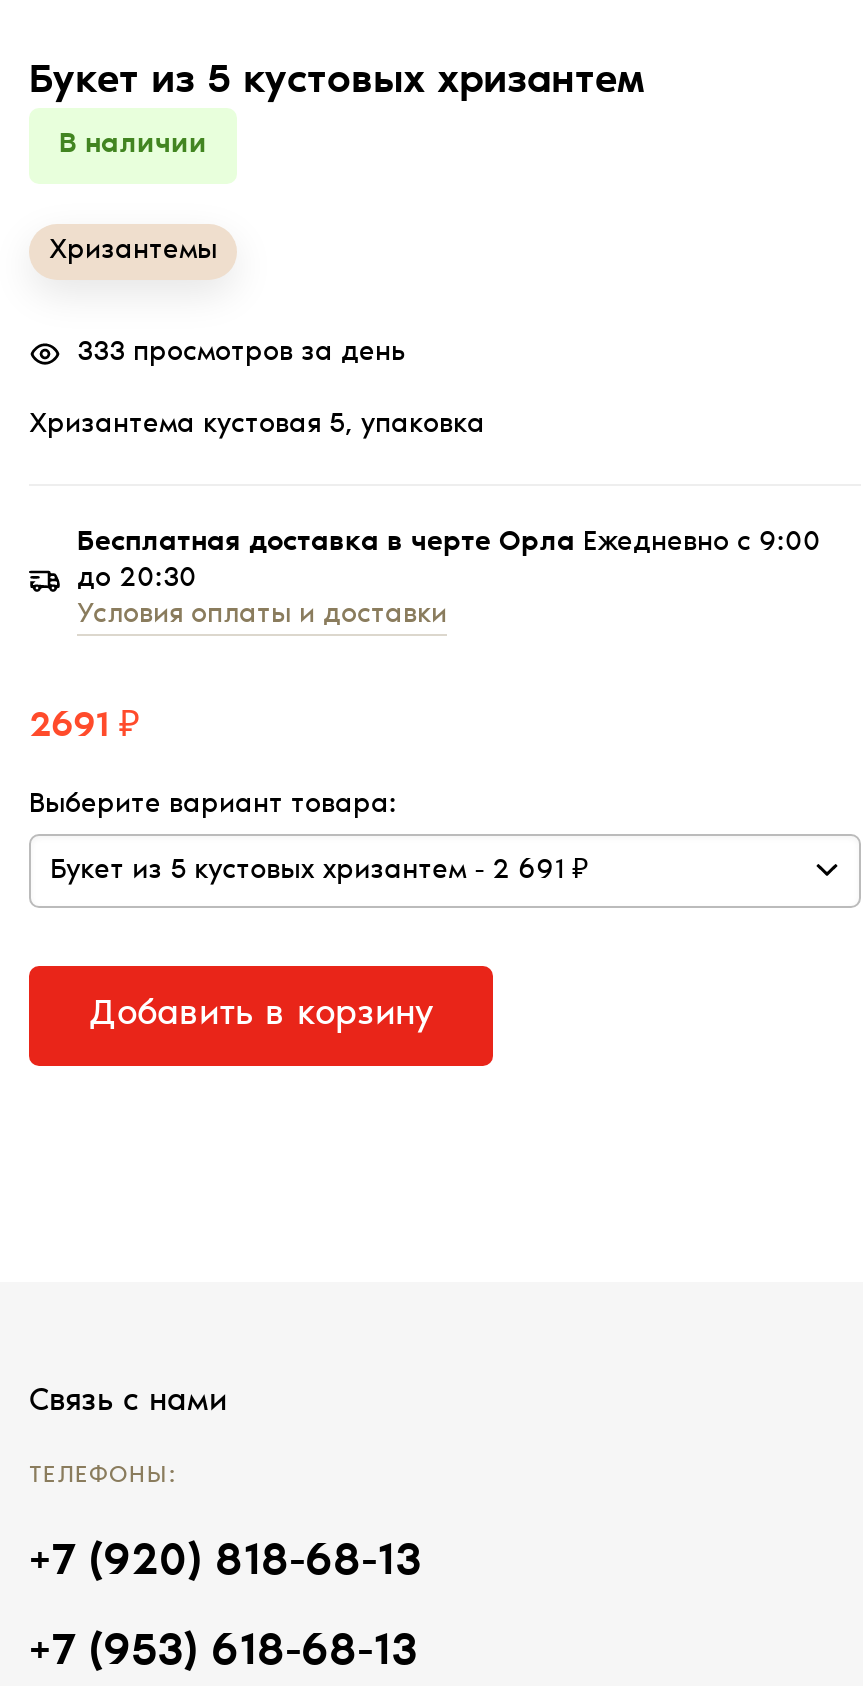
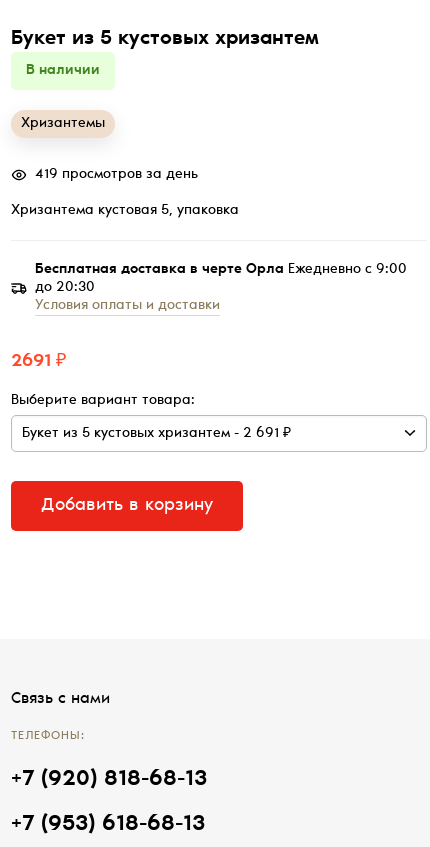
[77,340,405,368] 333 просмотров за день -> [35,168,198,182] 419 просмотров за день

